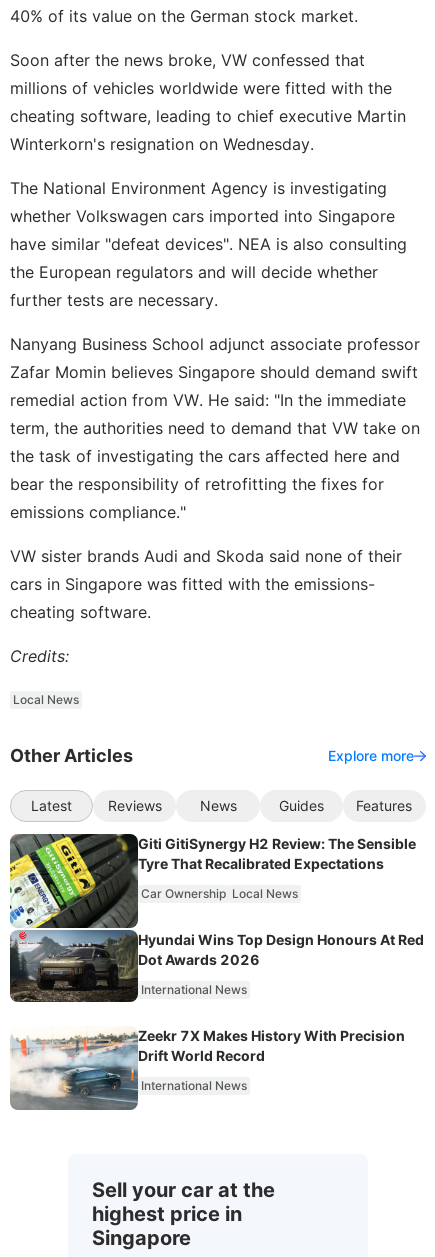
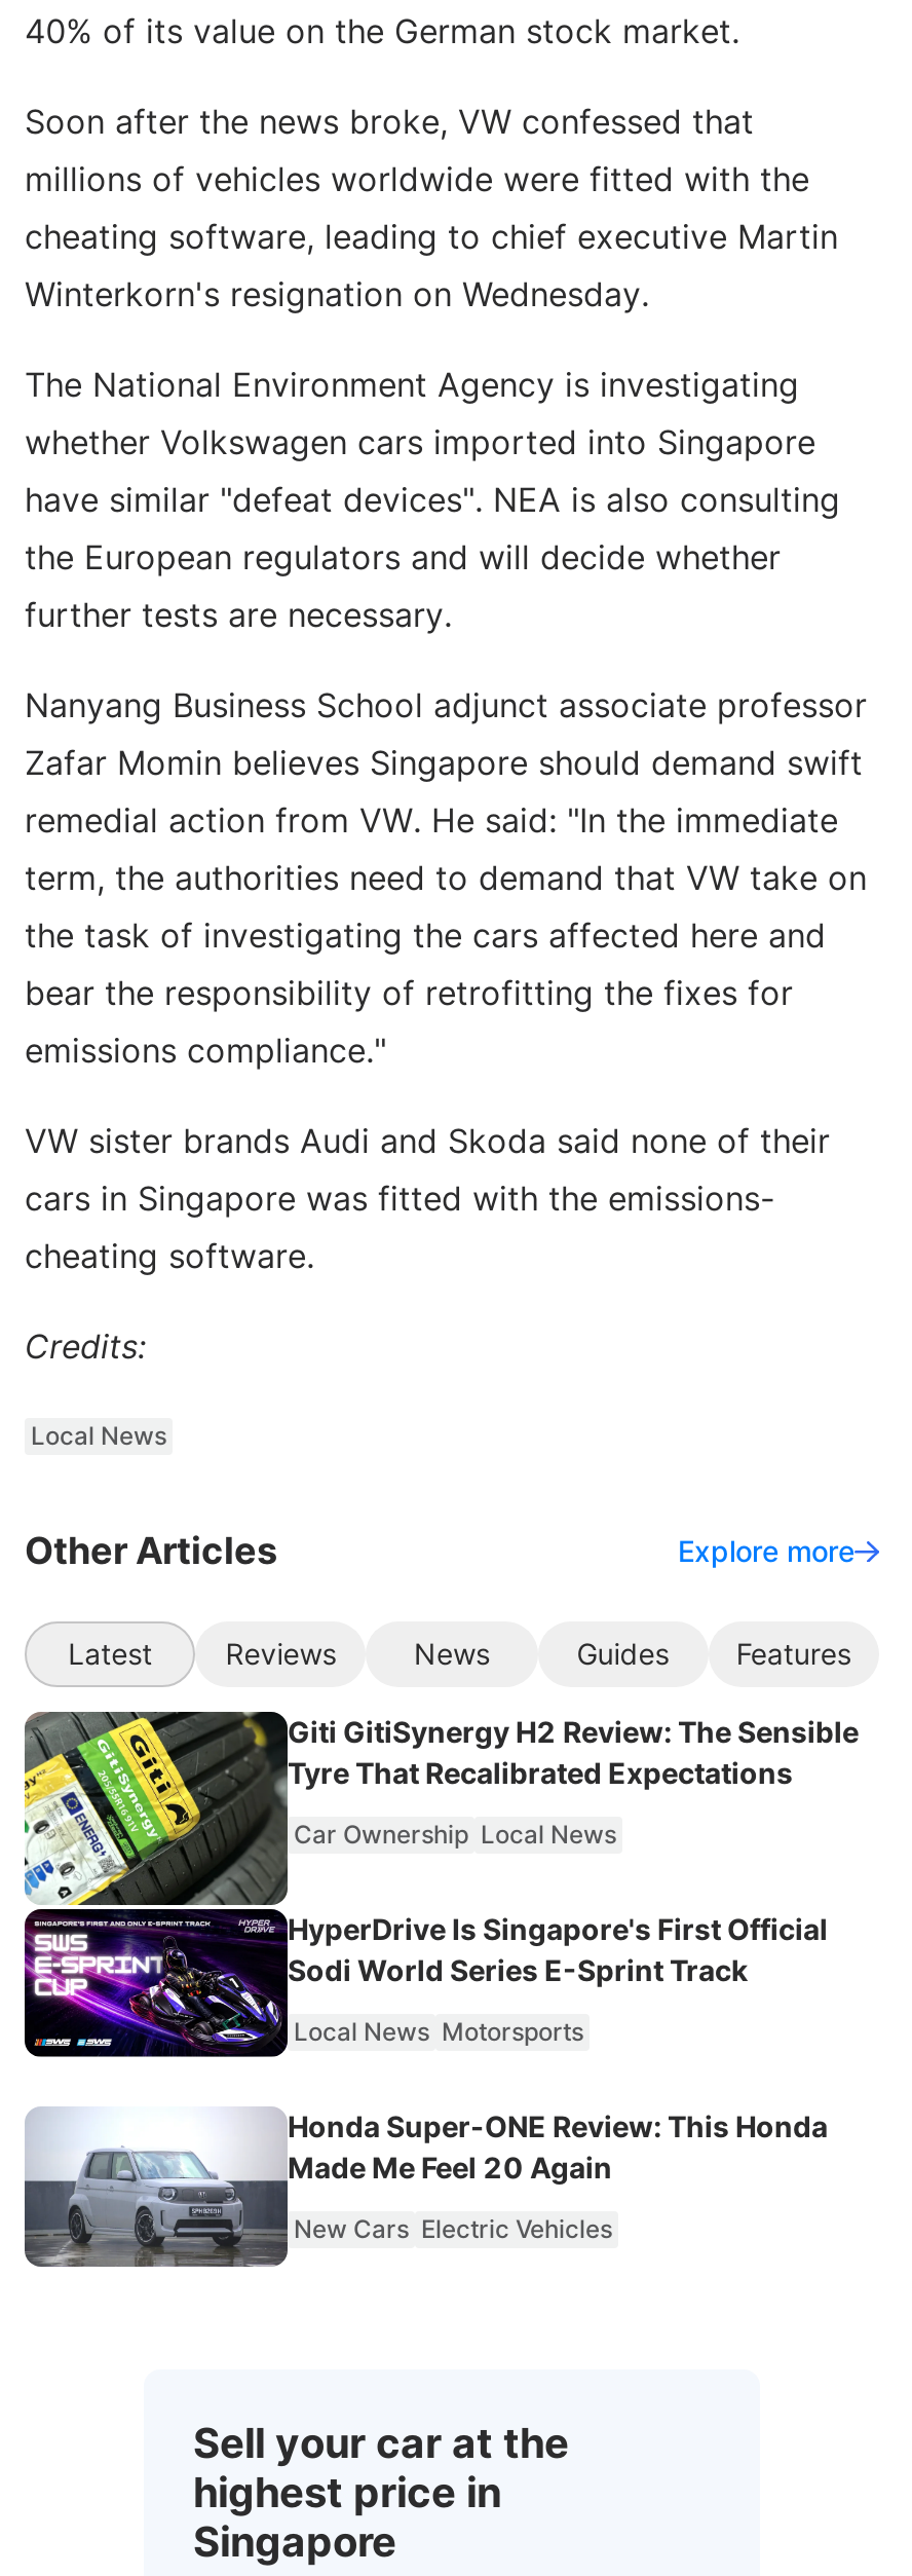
[9,929,424,1002] [image] | Hyundai Wins Top Design Honours At Red | Dot Awards 2026 -> [23,1907,828,2057] [image] | HyperDrive Is Singapore's First Official | Sodi World Series E-Sprint Track
[141,982,247,997] International News -> [294,2016,583,2047] Local News Motorsports
[10,1027,405,1111] [image] | Zeekr 7X Makes History With Precision | Drift World Record -> [23,2106,828,2279] [image] | Honda Super-ONE Review: This Honda | Made Me Feel 20 Again
[141,1078,247,1093] International News -> [294,2213,612,2244] New Cars Electric Vehicles

